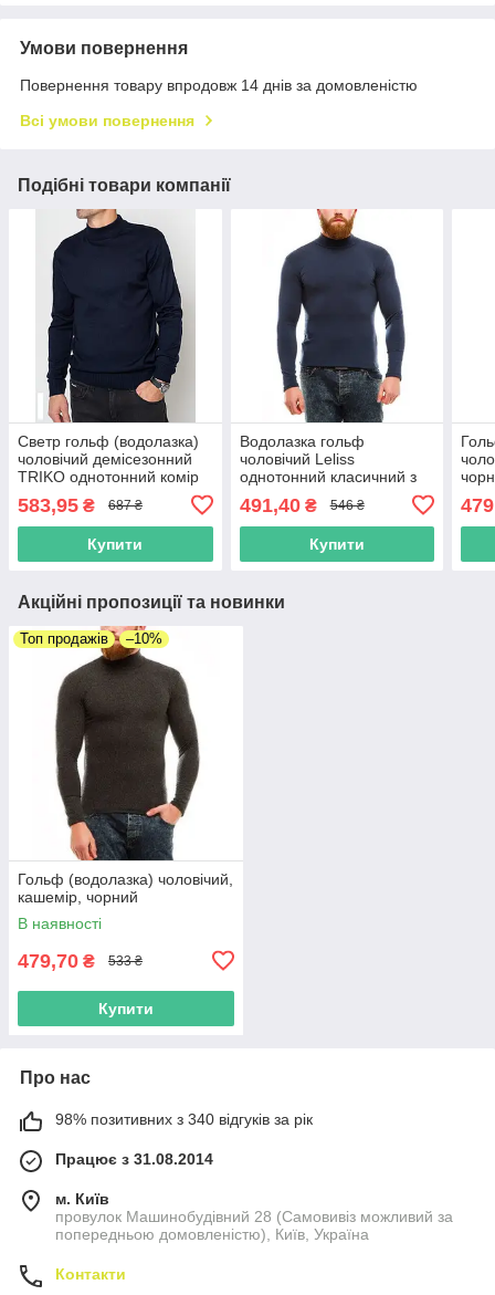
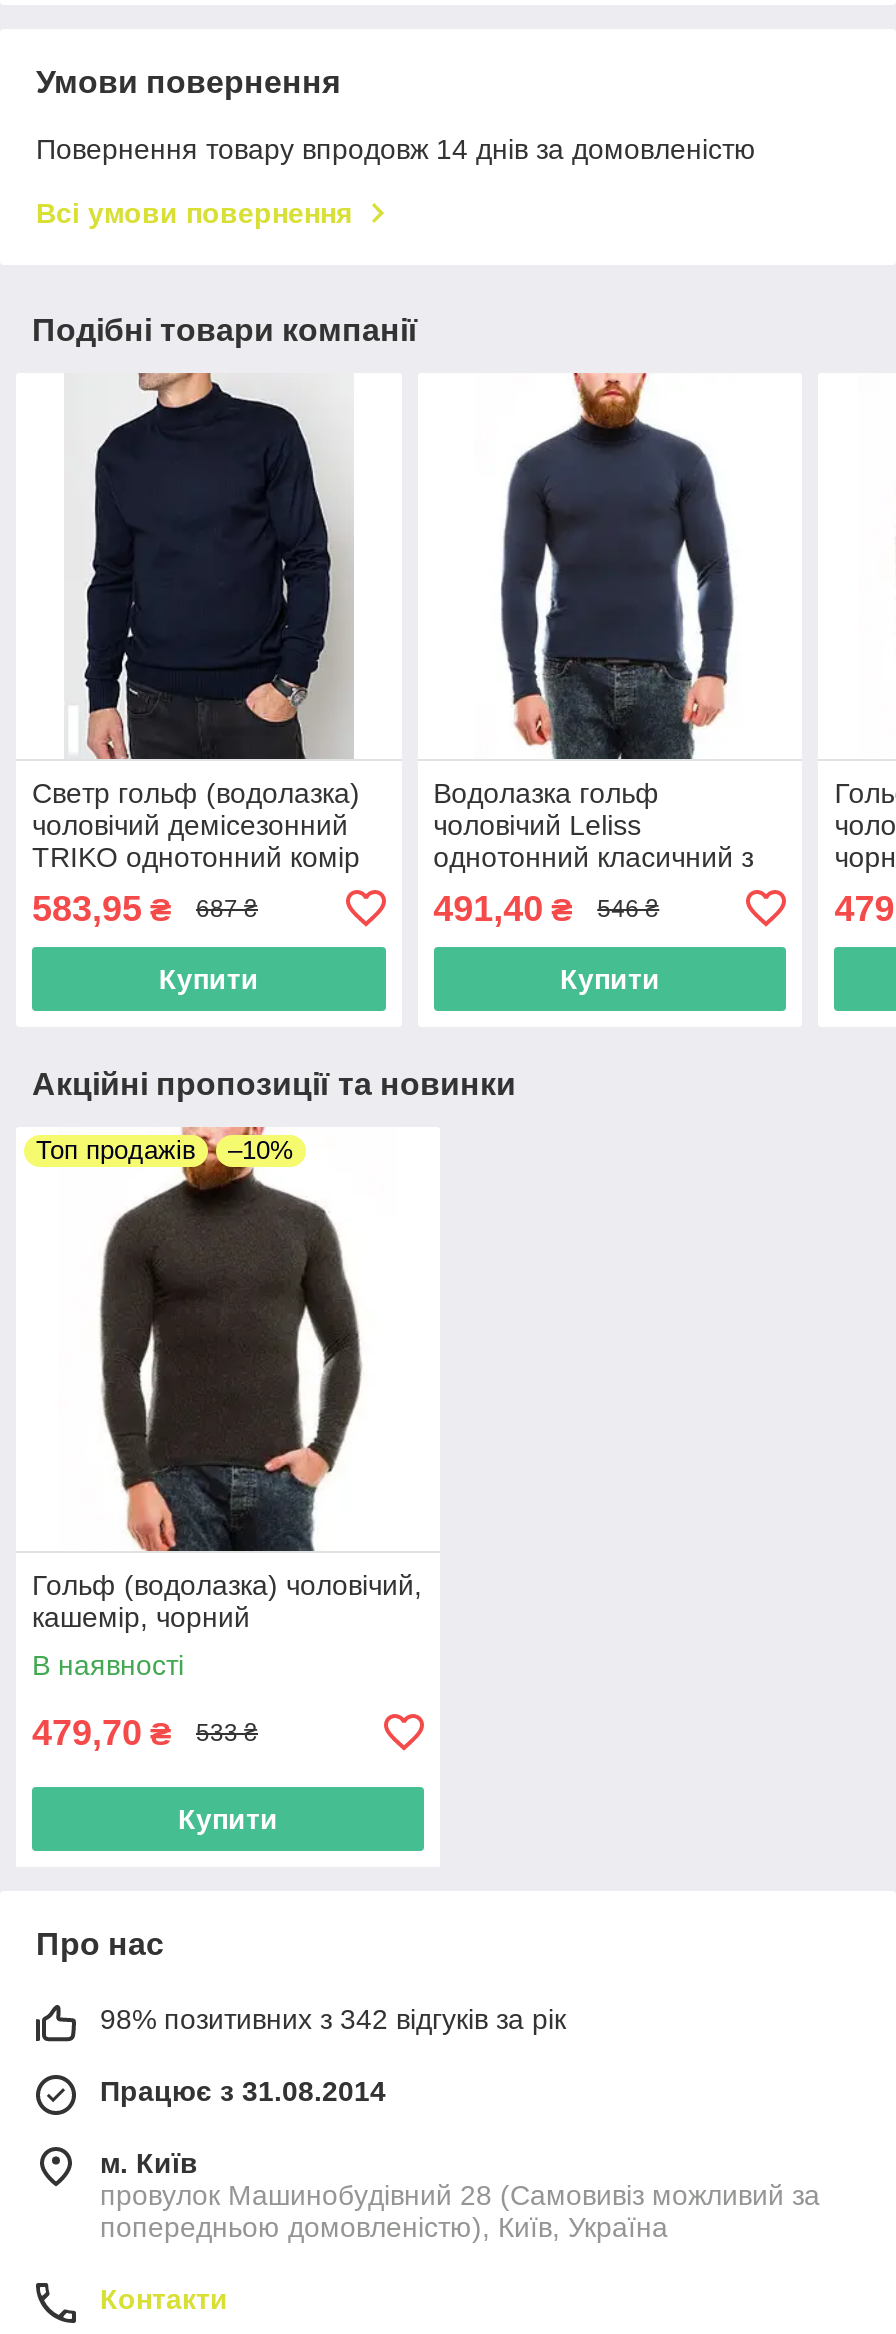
[55,1110,313,1128] 98% позитивних з 340 відгуків за рік -> [100,2003,566,2035] 98% позитивних з 342 відгуків за рік

